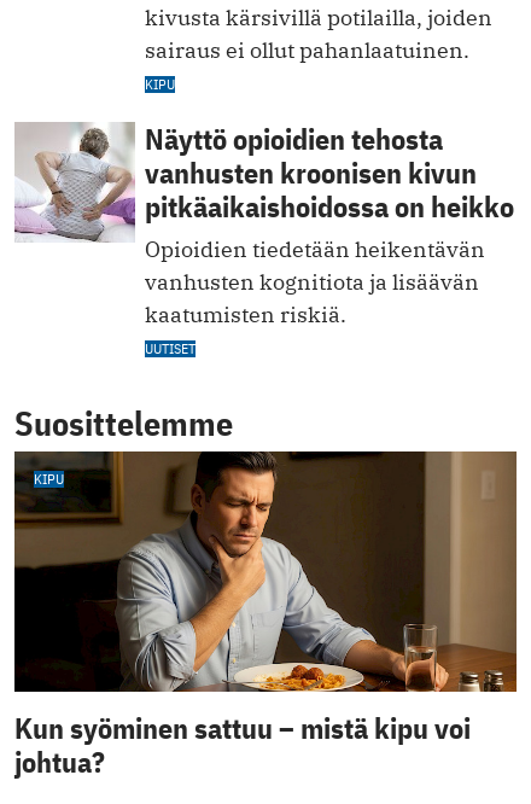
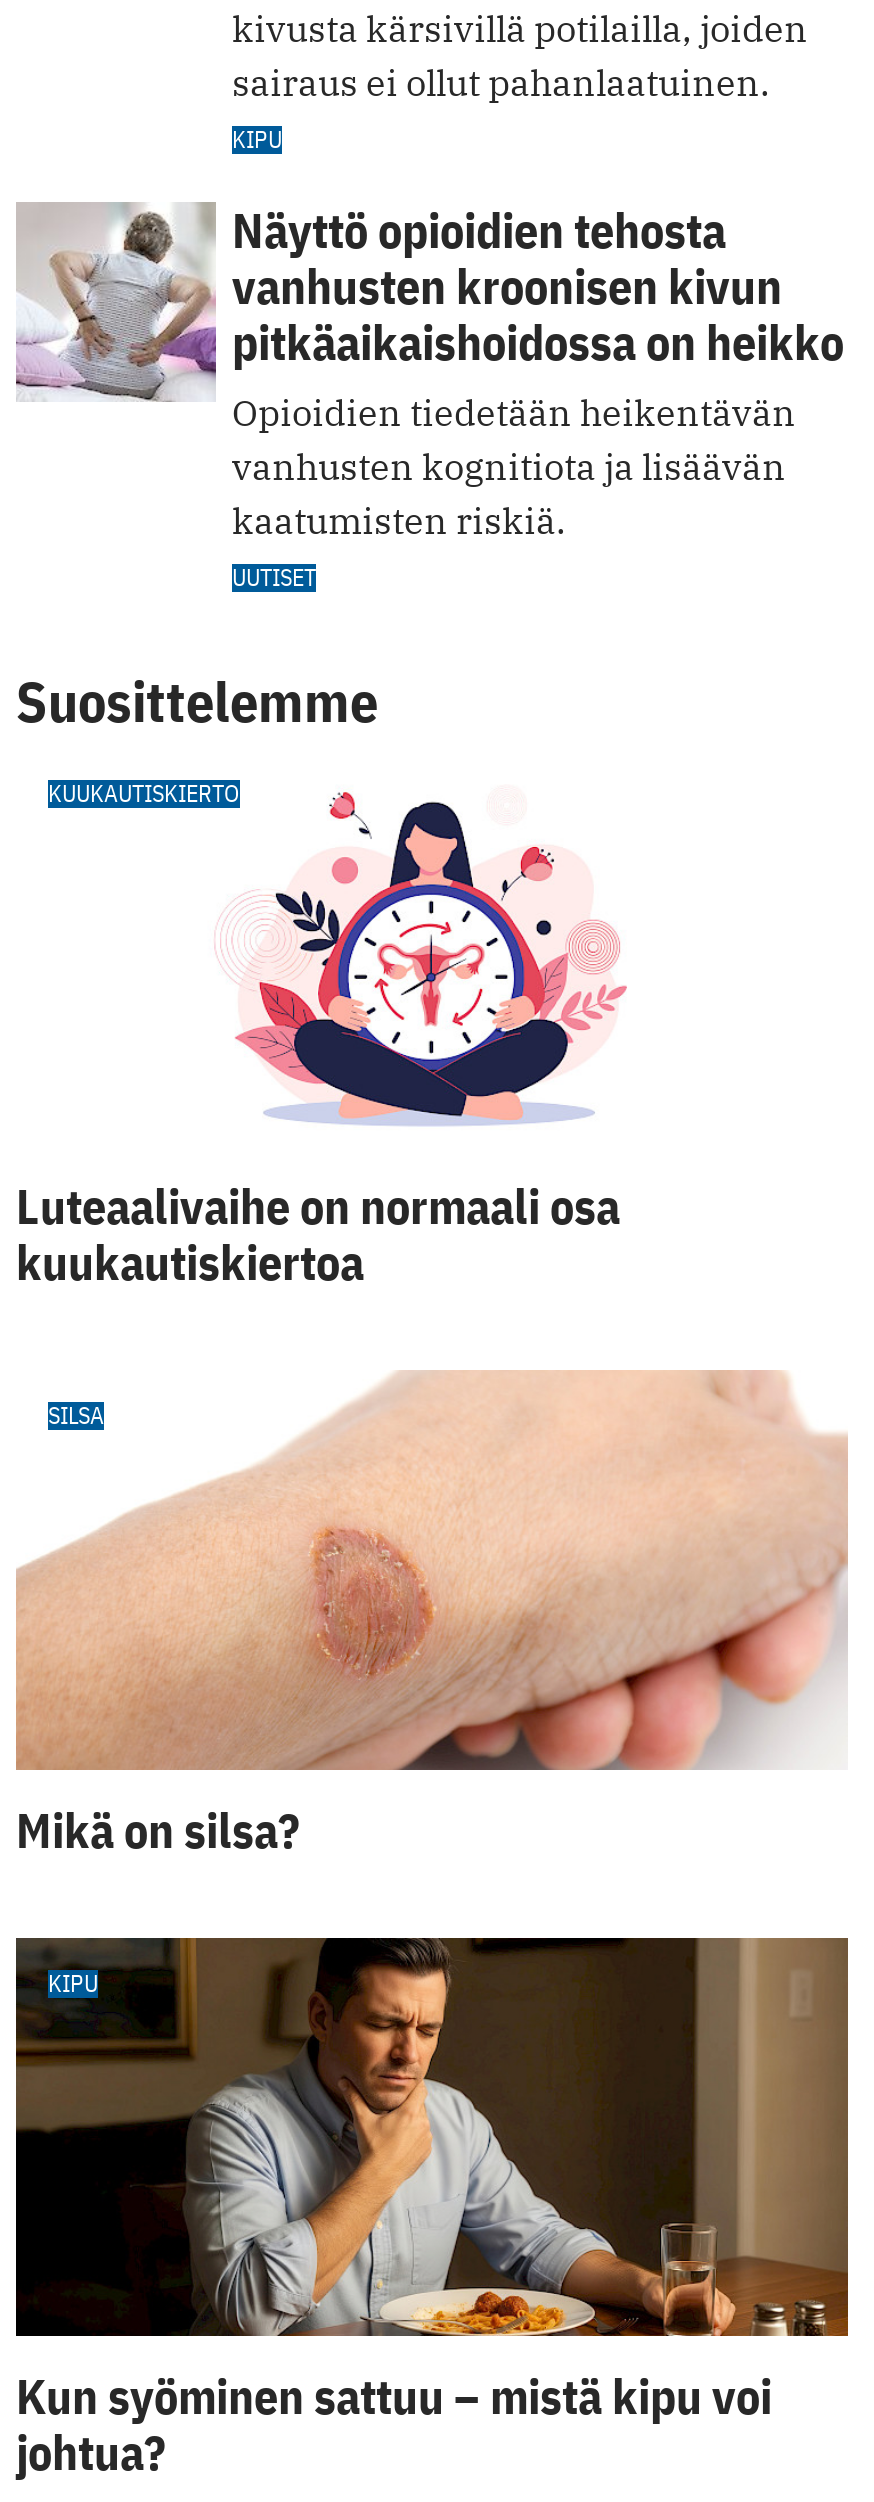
none -> [14,1175,848,1772] [image] | Luteaalivaihe on normaali osa | kuukautiskiertoa | SILSA
none -> [16,1798,300,1862] Mikä on silsa?
none -> [48,778,628,1126] [image] | KUUKAUTISKIERTO

